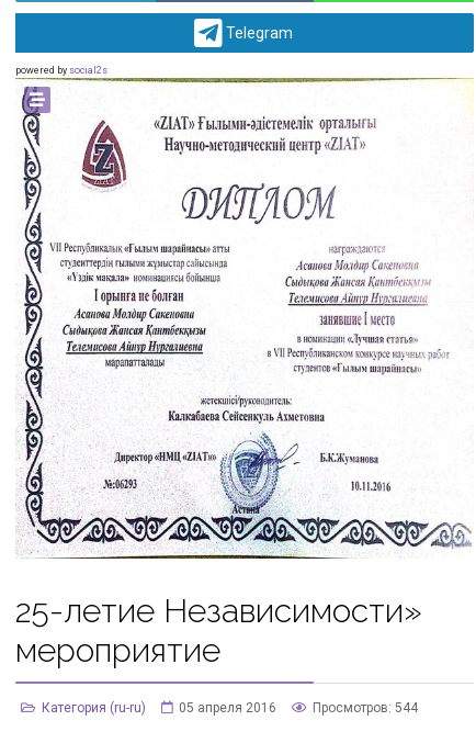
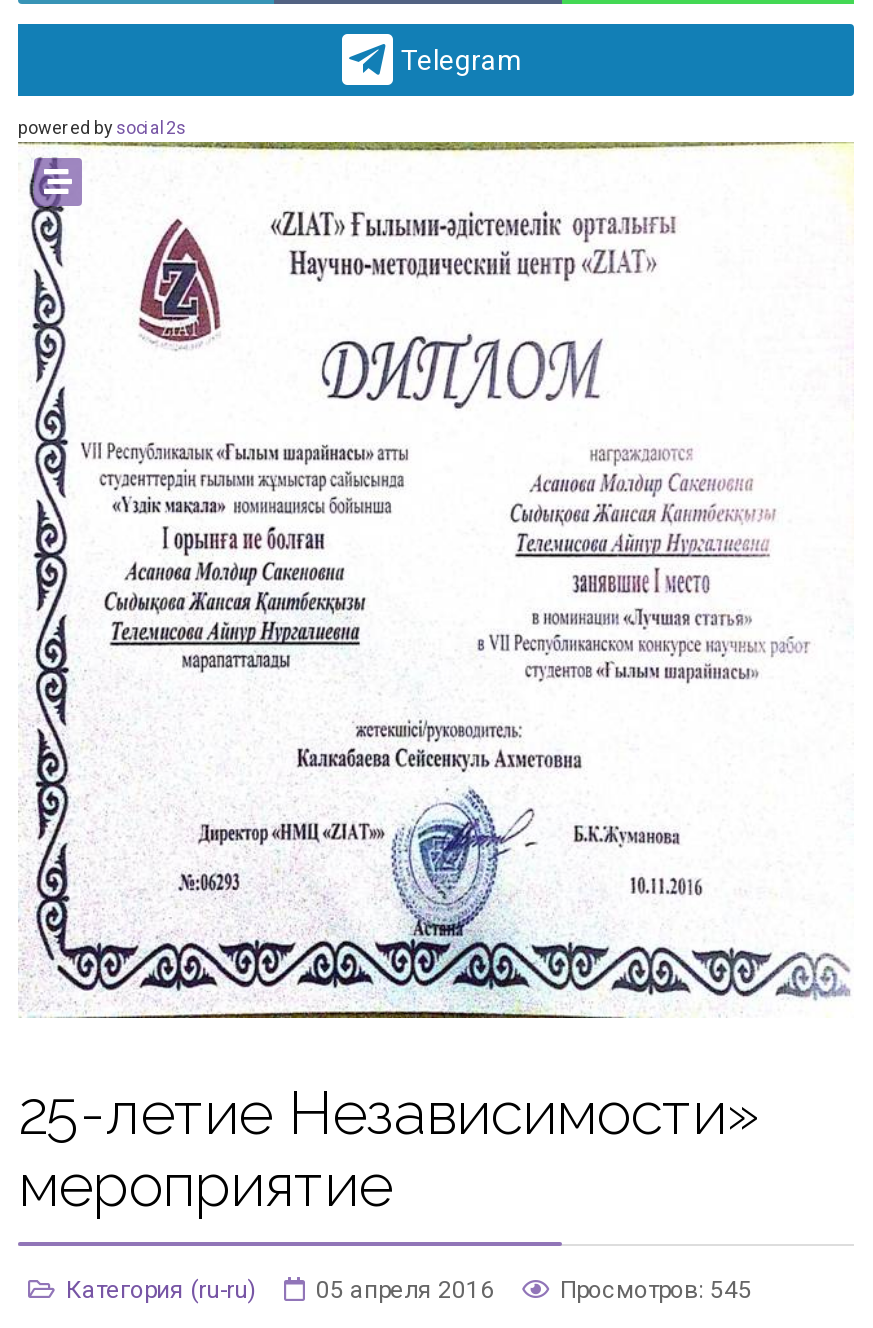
[313,700,418,715] Просмотров: 544 -> [560,1275,752,1303] Просмотров: 545

